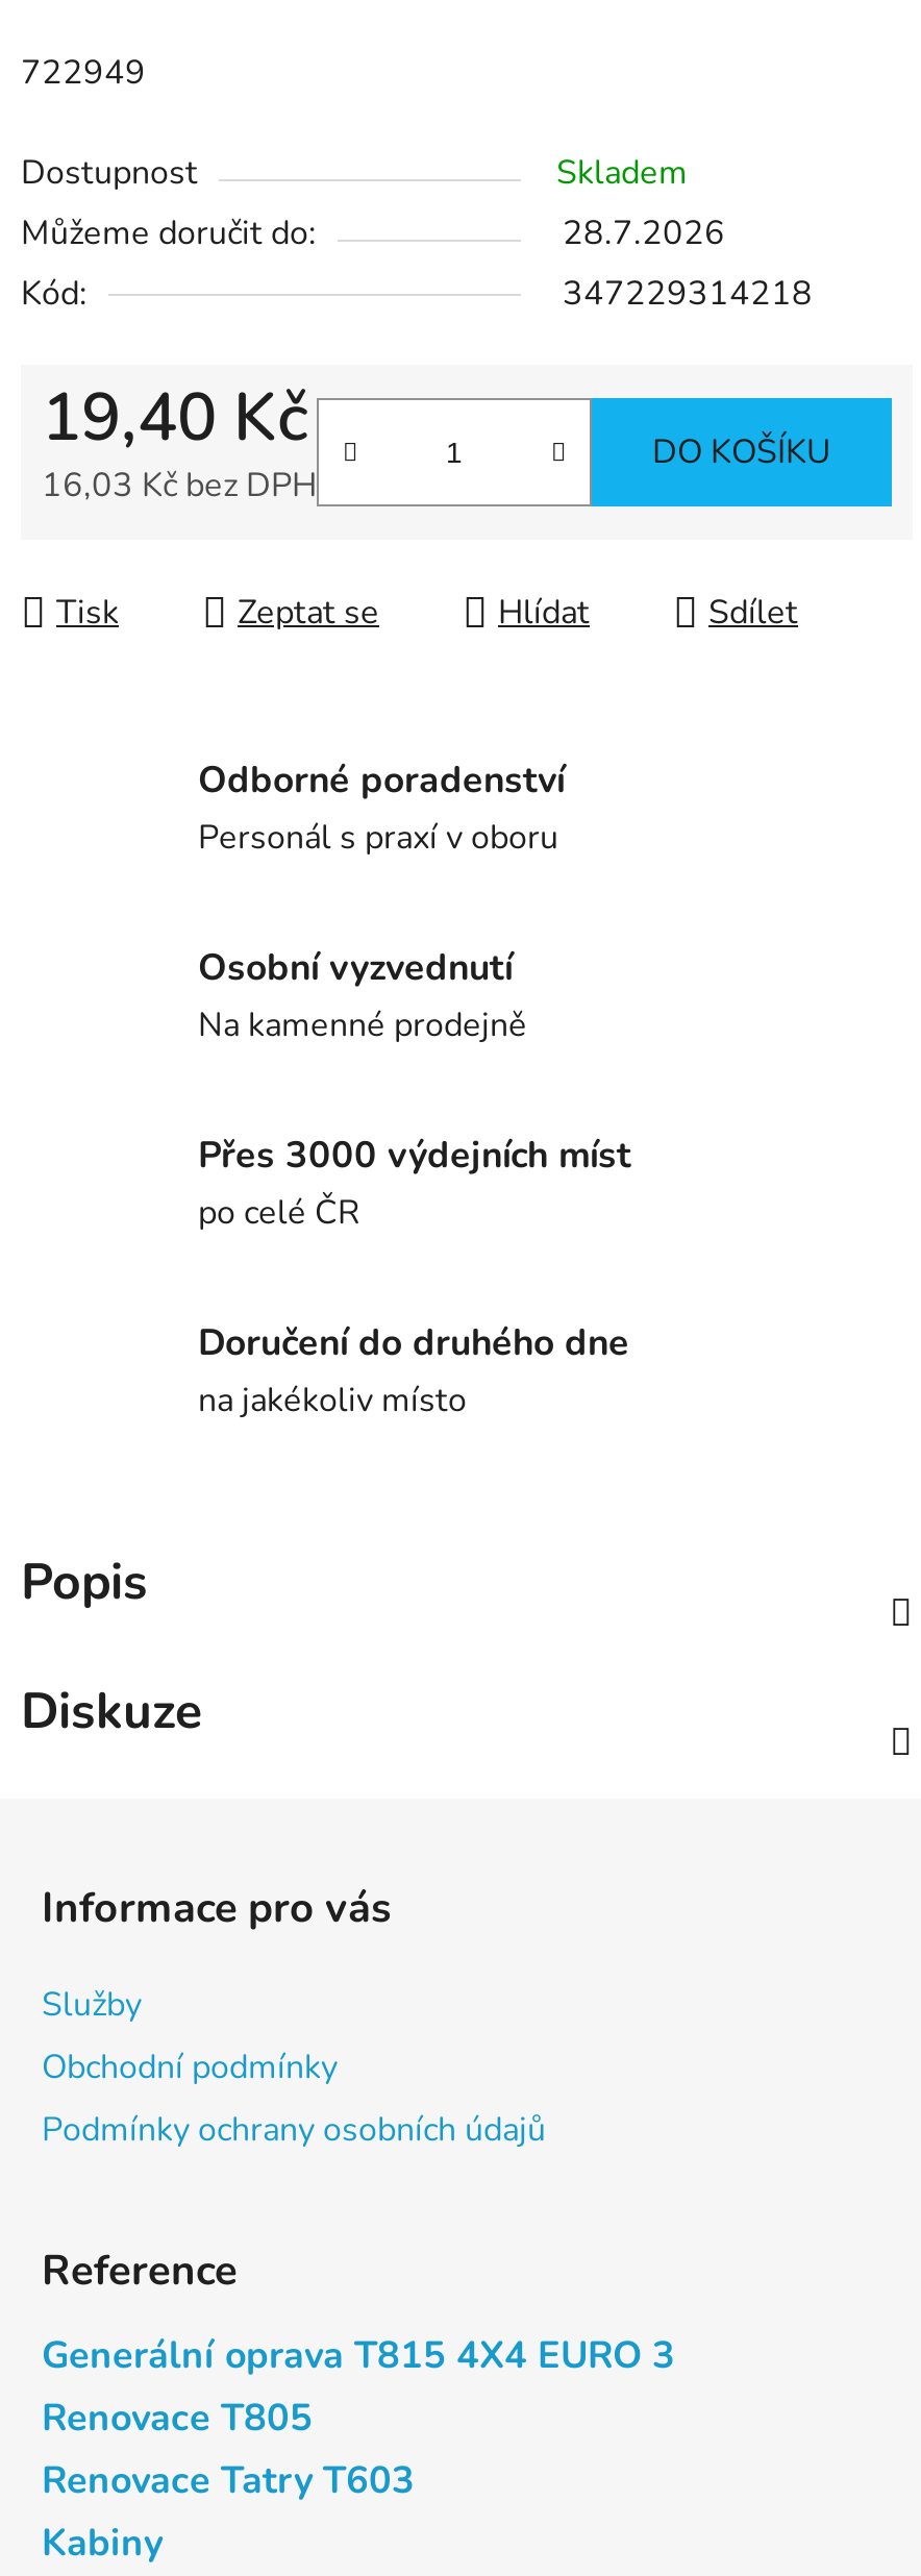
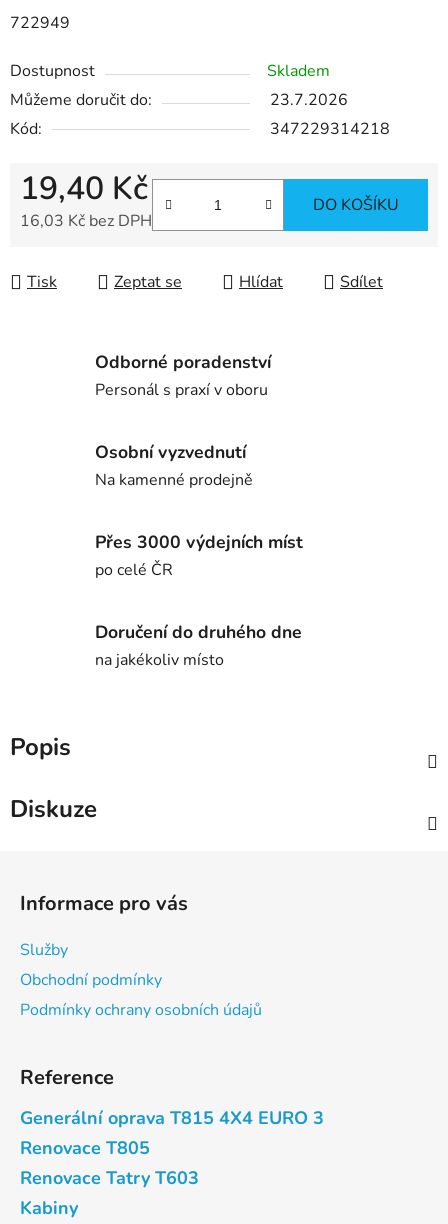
[563,211,725,257] 28.7.2026 -> [270,89,348,111] 23.7.2026

